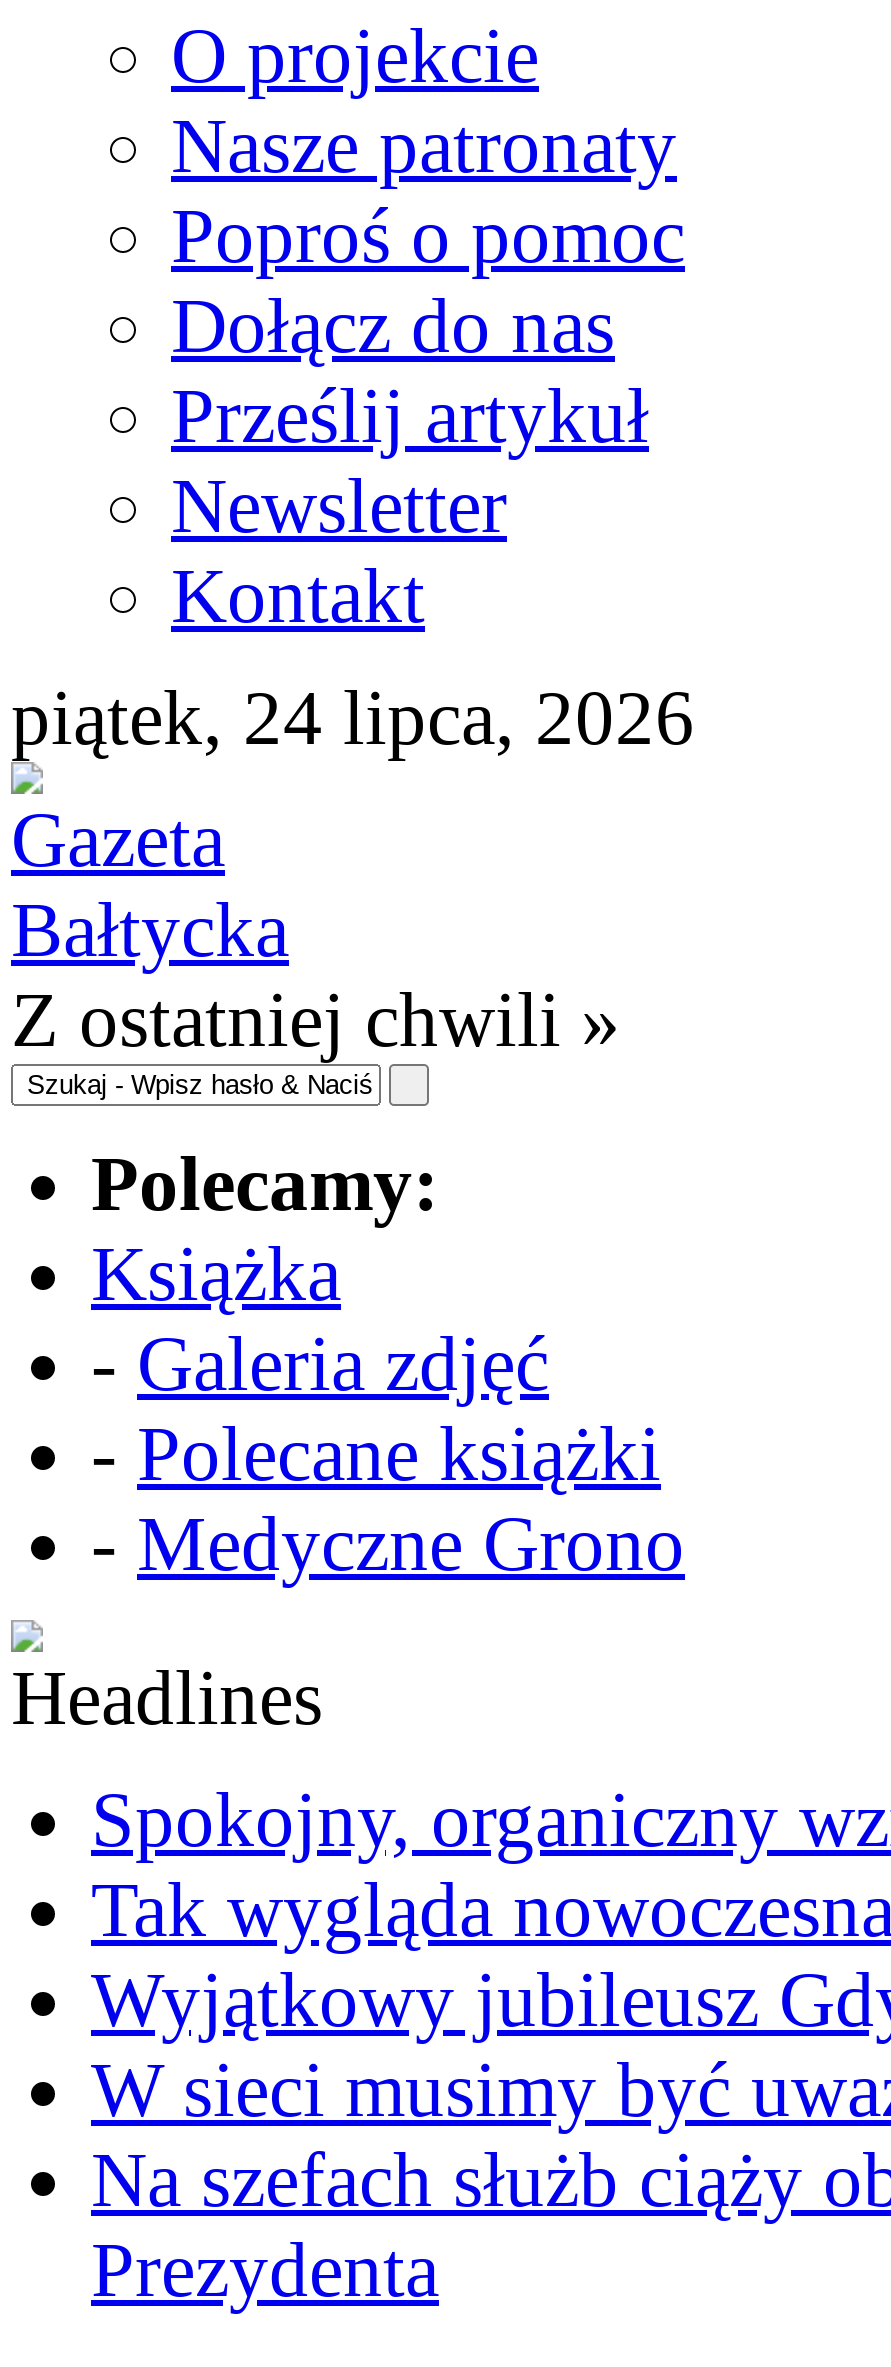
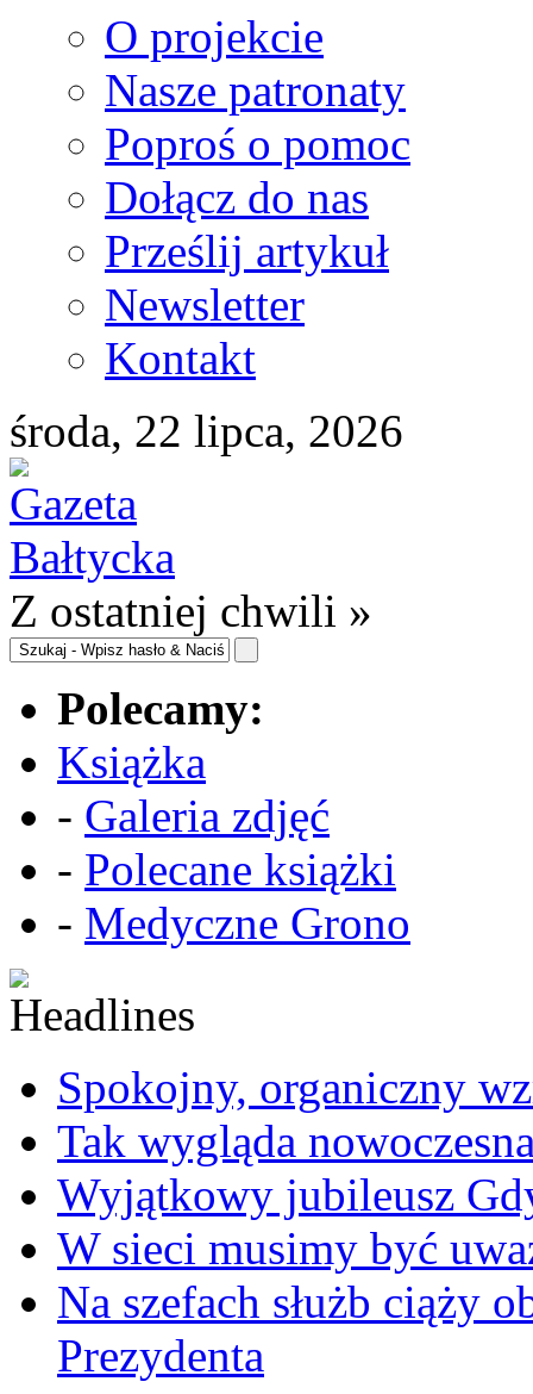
[11,674,695,760] piątek, 24 lipca, 2026 -> [10,405,403,456] środa, 22 lipca, 2026

